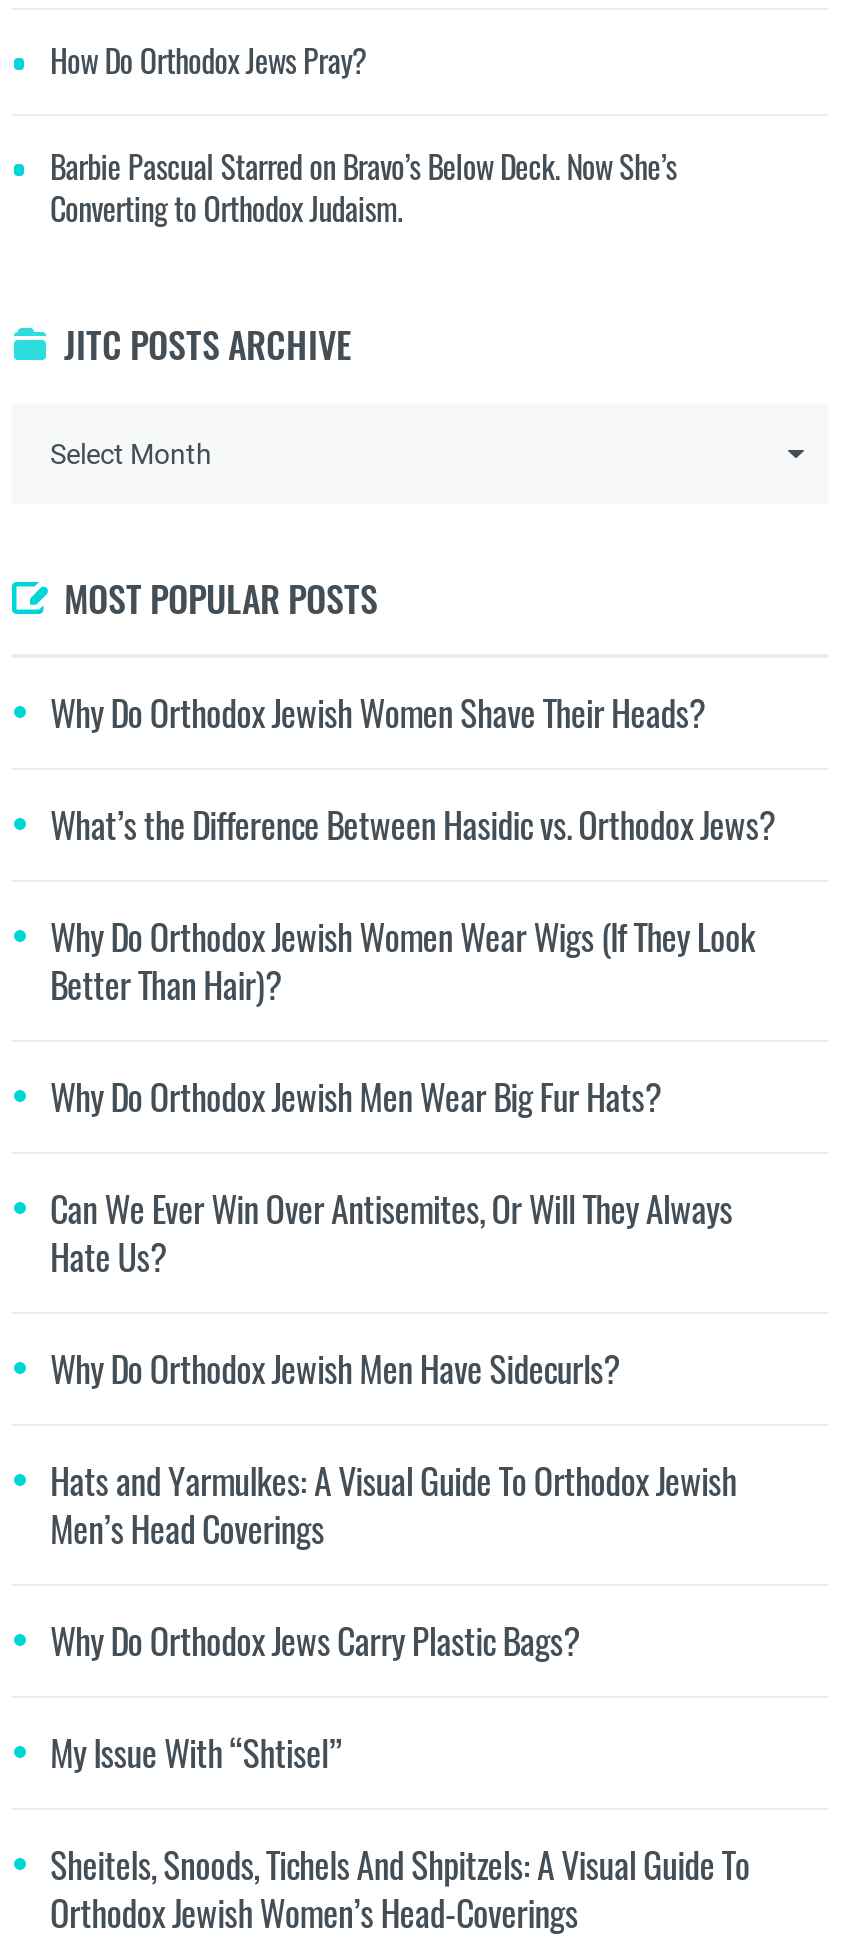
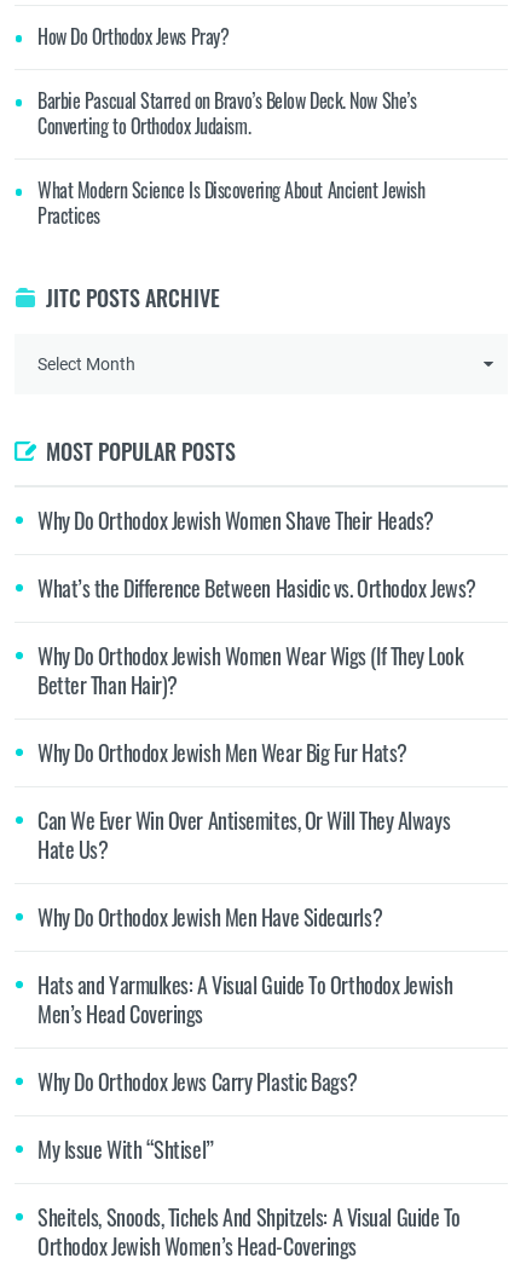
none -> [37,176,425,230] What Modern Science Is Discovering About Ancient Jewish | Practices

